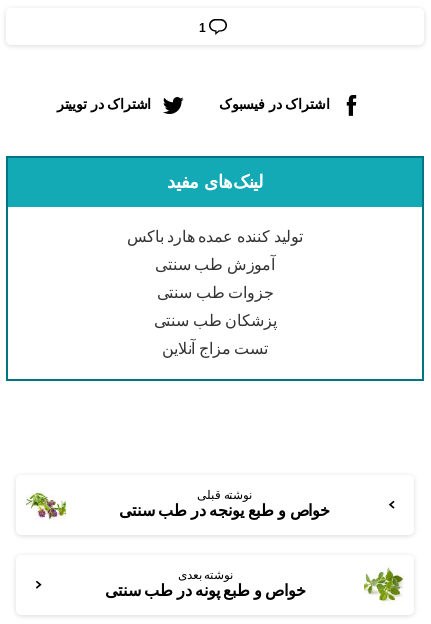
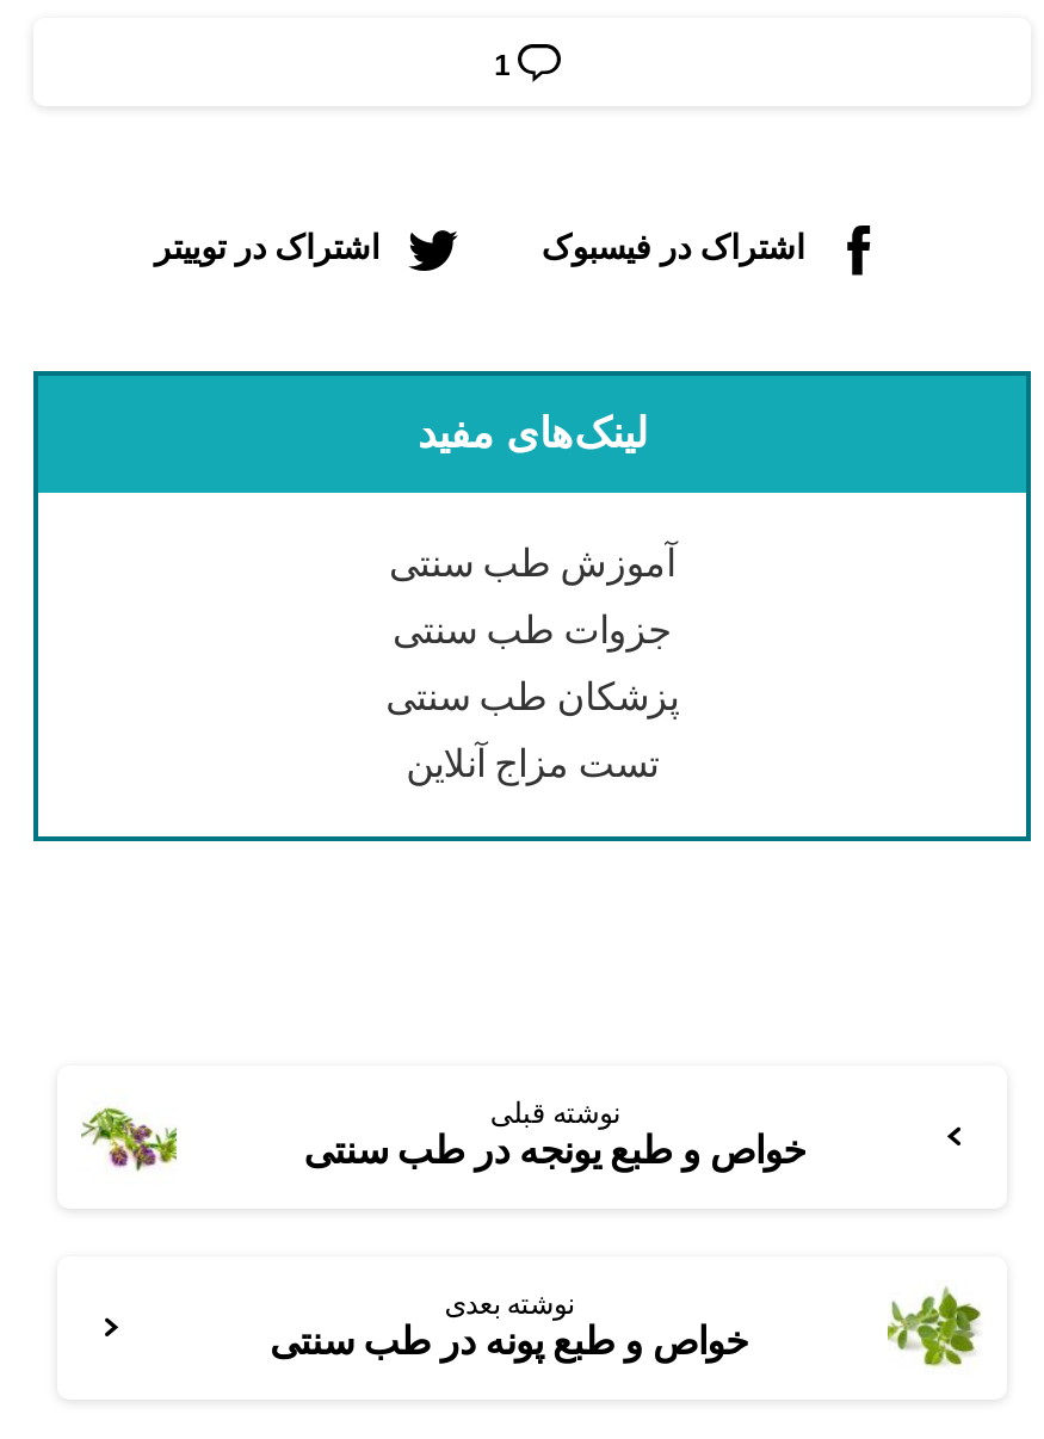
[127,228,303,245] تولید کننده عمده هارد باکس -> none

